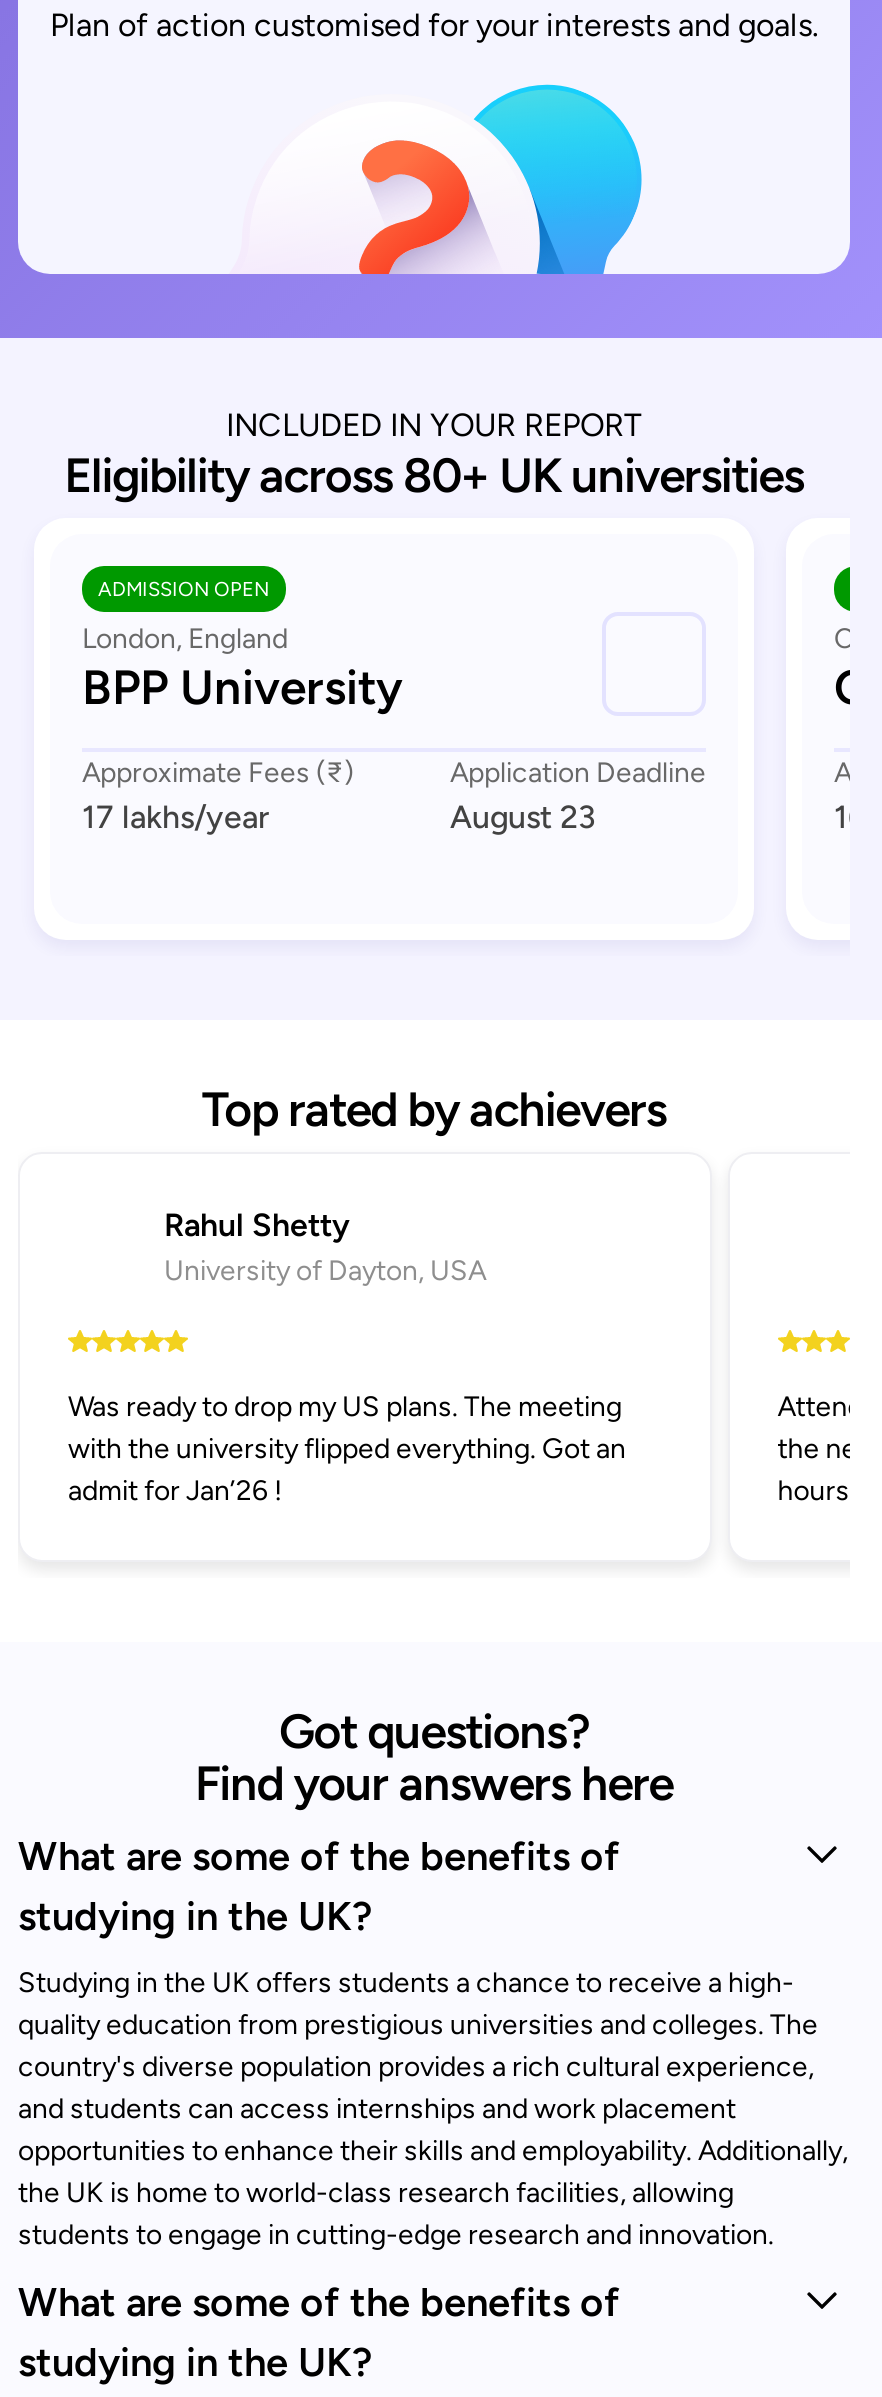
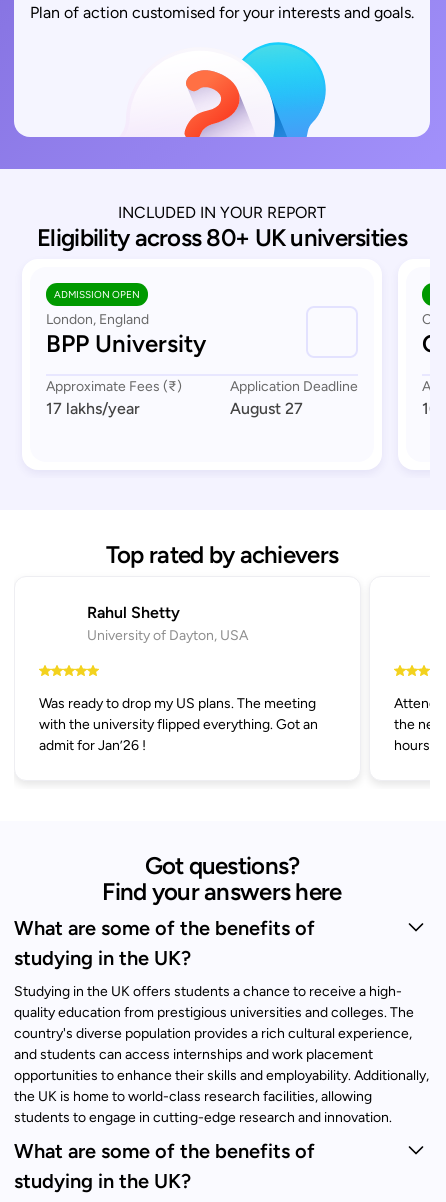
[450,798,596,836] August 23 -> [230,399,303,418] August 27

